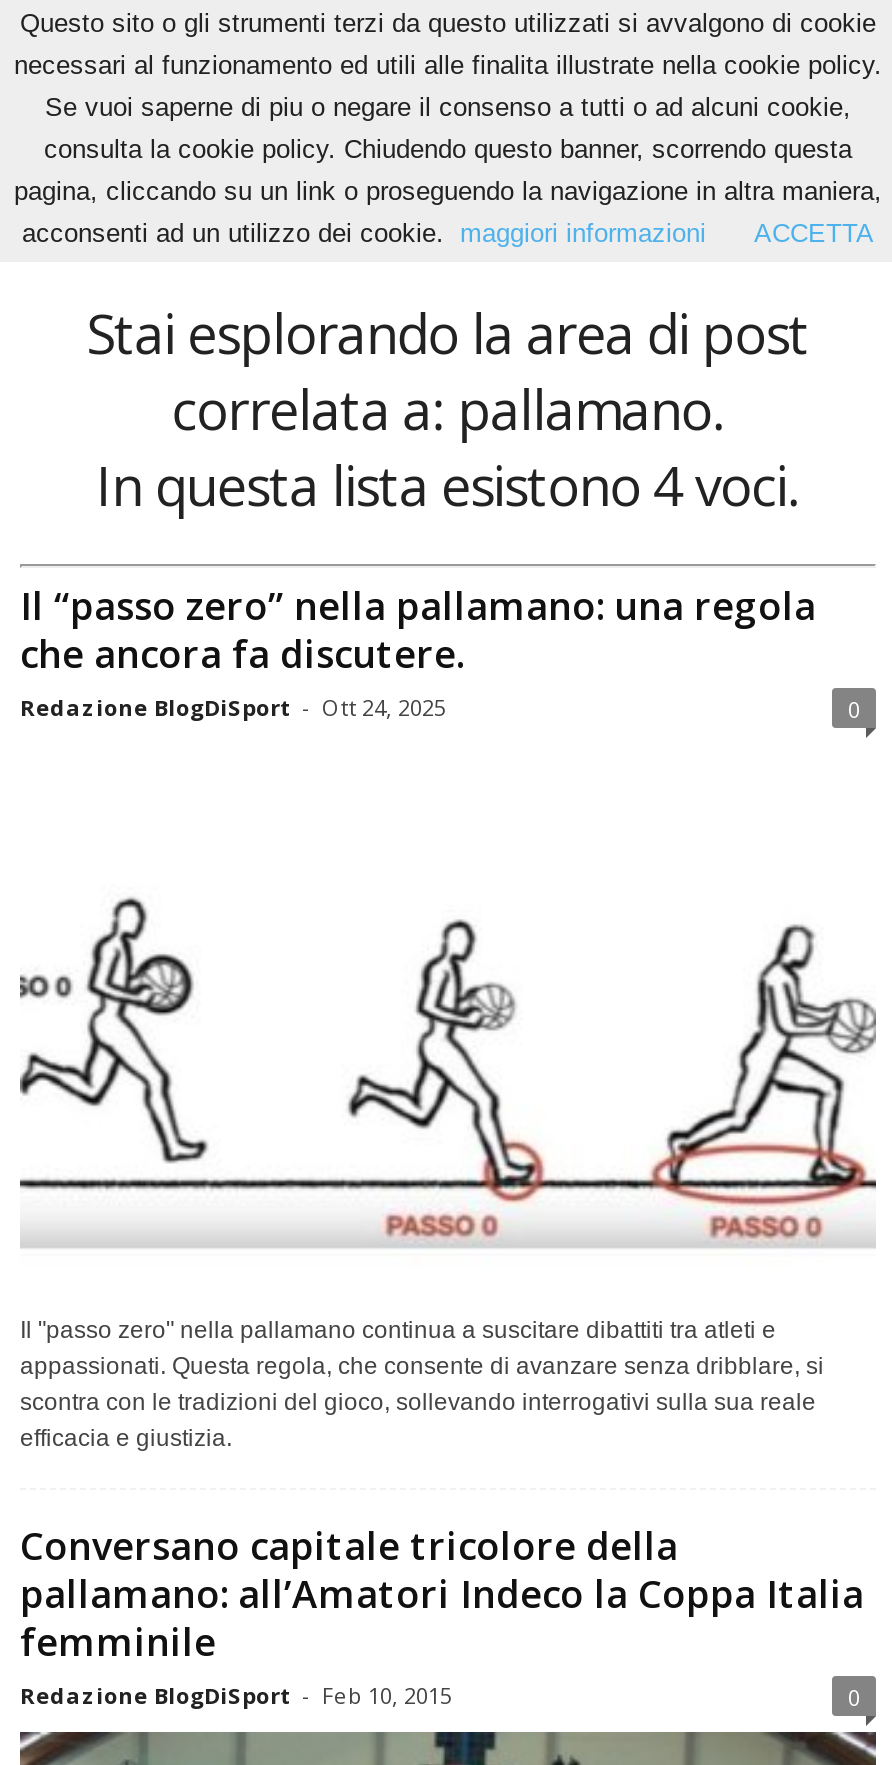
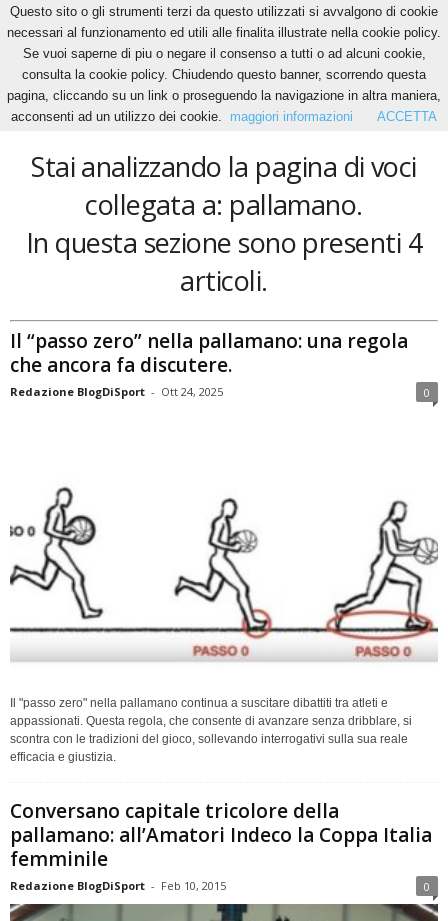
[87,296,809,522] Stai esplorando la area di post | correlata a: pallamano. | In questa lista esistono 4 voci. -> [26,148,422,299] Stai analizzando la pagina di voci | collegata a: pallamano. | In questa sezione sono presenti 4 | articoli.

